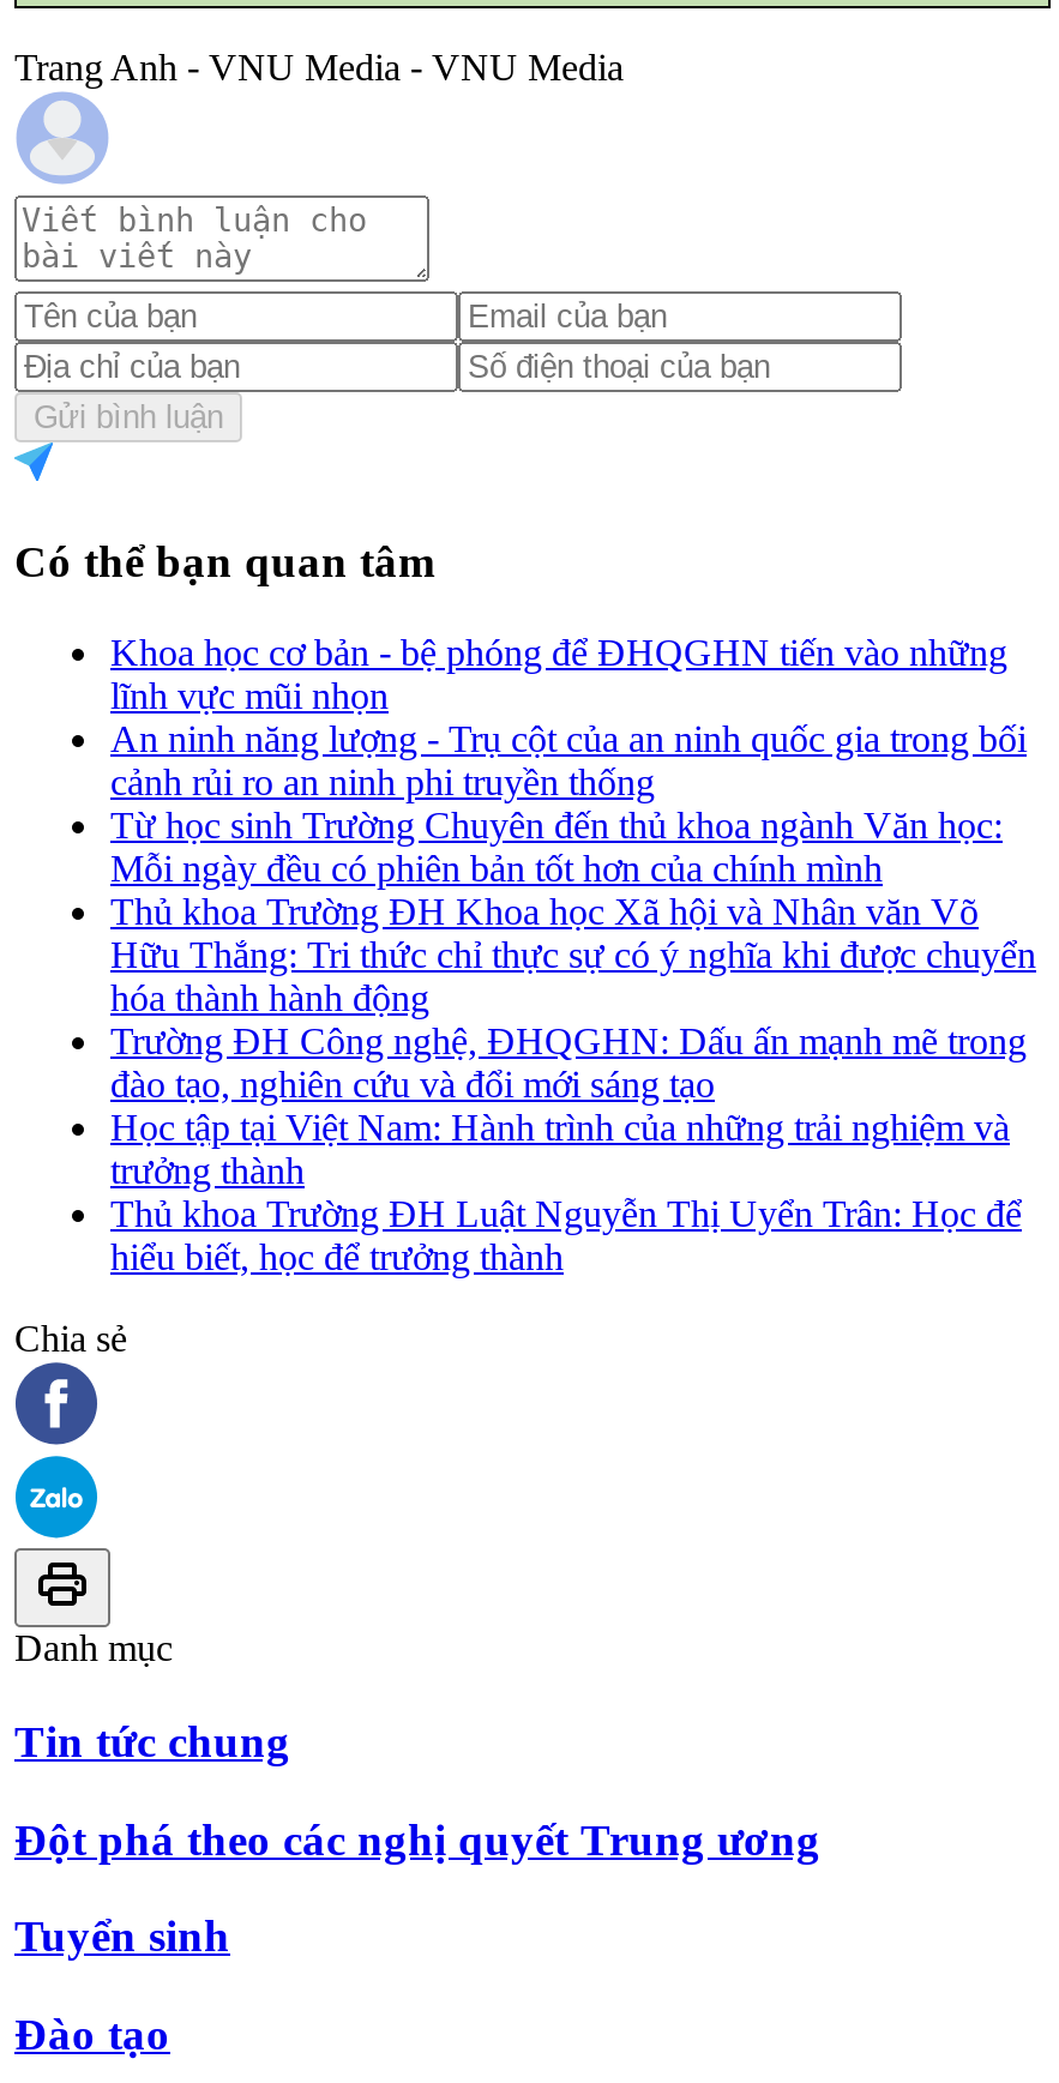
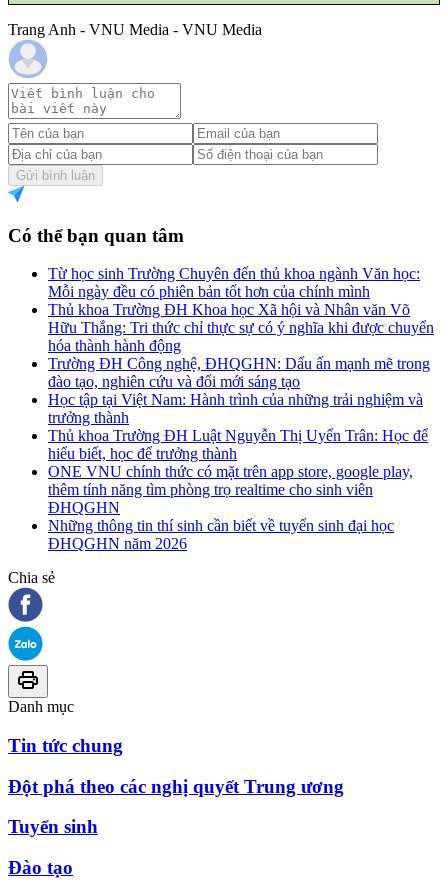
[110,632,1027,803] Khoa học cơ bản - bệ phóng để ĐHQGHN tiến vào những | lĩnh vực mũi nhọn | An ninh năng lượng - Trụ cột của an ninh quốc gia trong bối | cảnh rủi ro an ninh phi truyền thống -> none
moved [110,805,1036,1278] -> [48,265,434,462]: Từ học sinh Trường Chuyên đến thủ khoa ngành Văn học: | Mỗi ngày đều có phiên bản tốt hơn của chính mình | Thủ khoa Trường ĐH Khoa học Xã hội và Nhân văn Võ | ... | Thủ khoa Trường ĐH Luật Nguyễn Thị Uyển Trân: Học để | hiểu biết, học để trưởng thành
none -> [48,463,413,552] ONE VNU chính thức có mặt trên app store, google play, | thêm tính năng tìm phòng trọ realtime cho sinh viên | ĐHQGHN | Những thông tin thí sinh cần biết về tuyển sinh đại học | ĐHQGHN năm 2026

